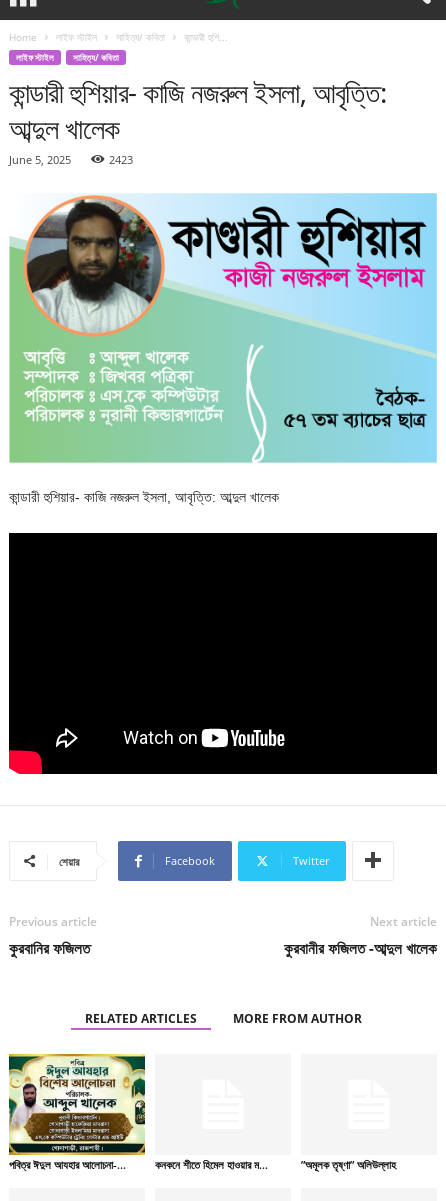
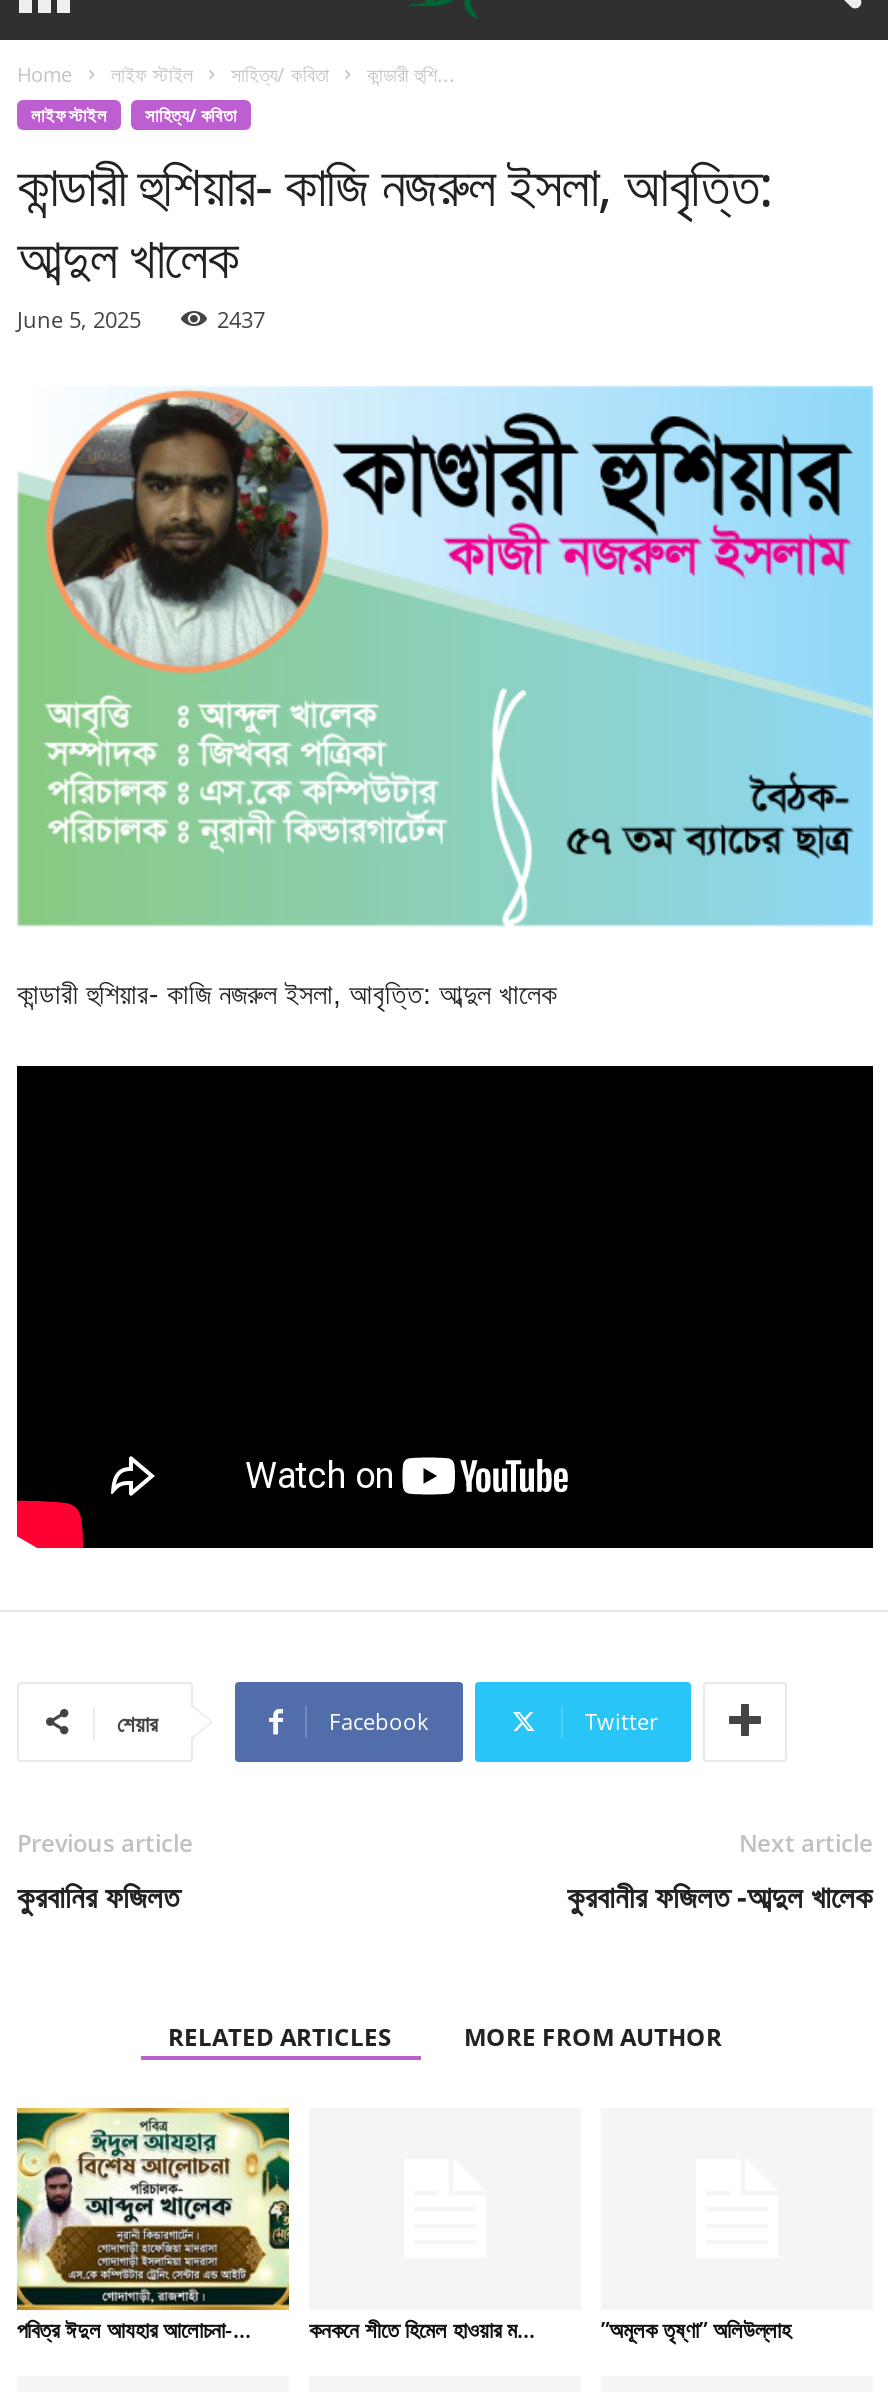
[109,152,133,167] 2423 -> [217,304,265,334] 2437

